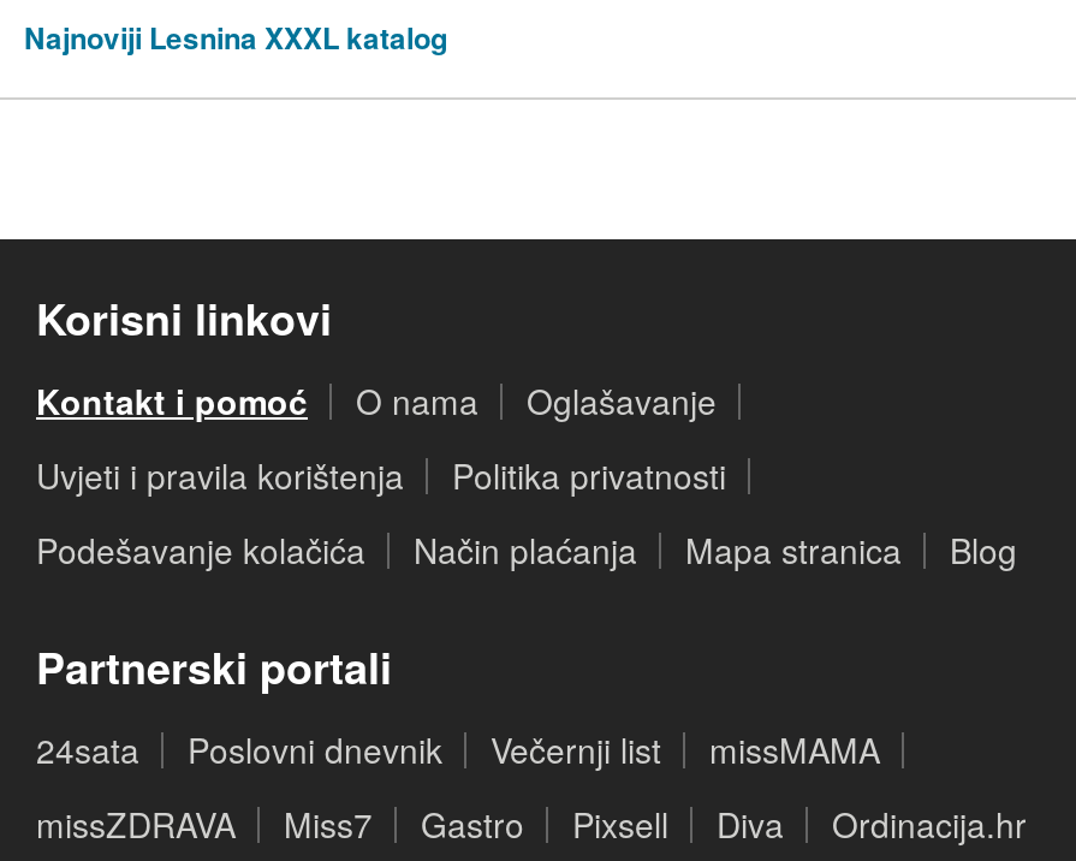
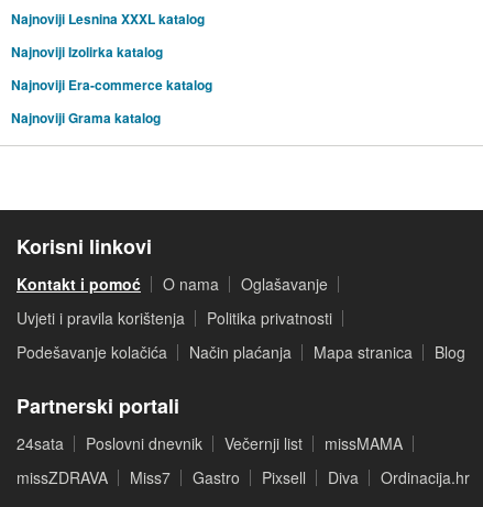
none -> [11,42,212,128] Najnoviji Izolirka katalog | Najnoviji Era-commerce katalog | Najnoviji Grama katalog

